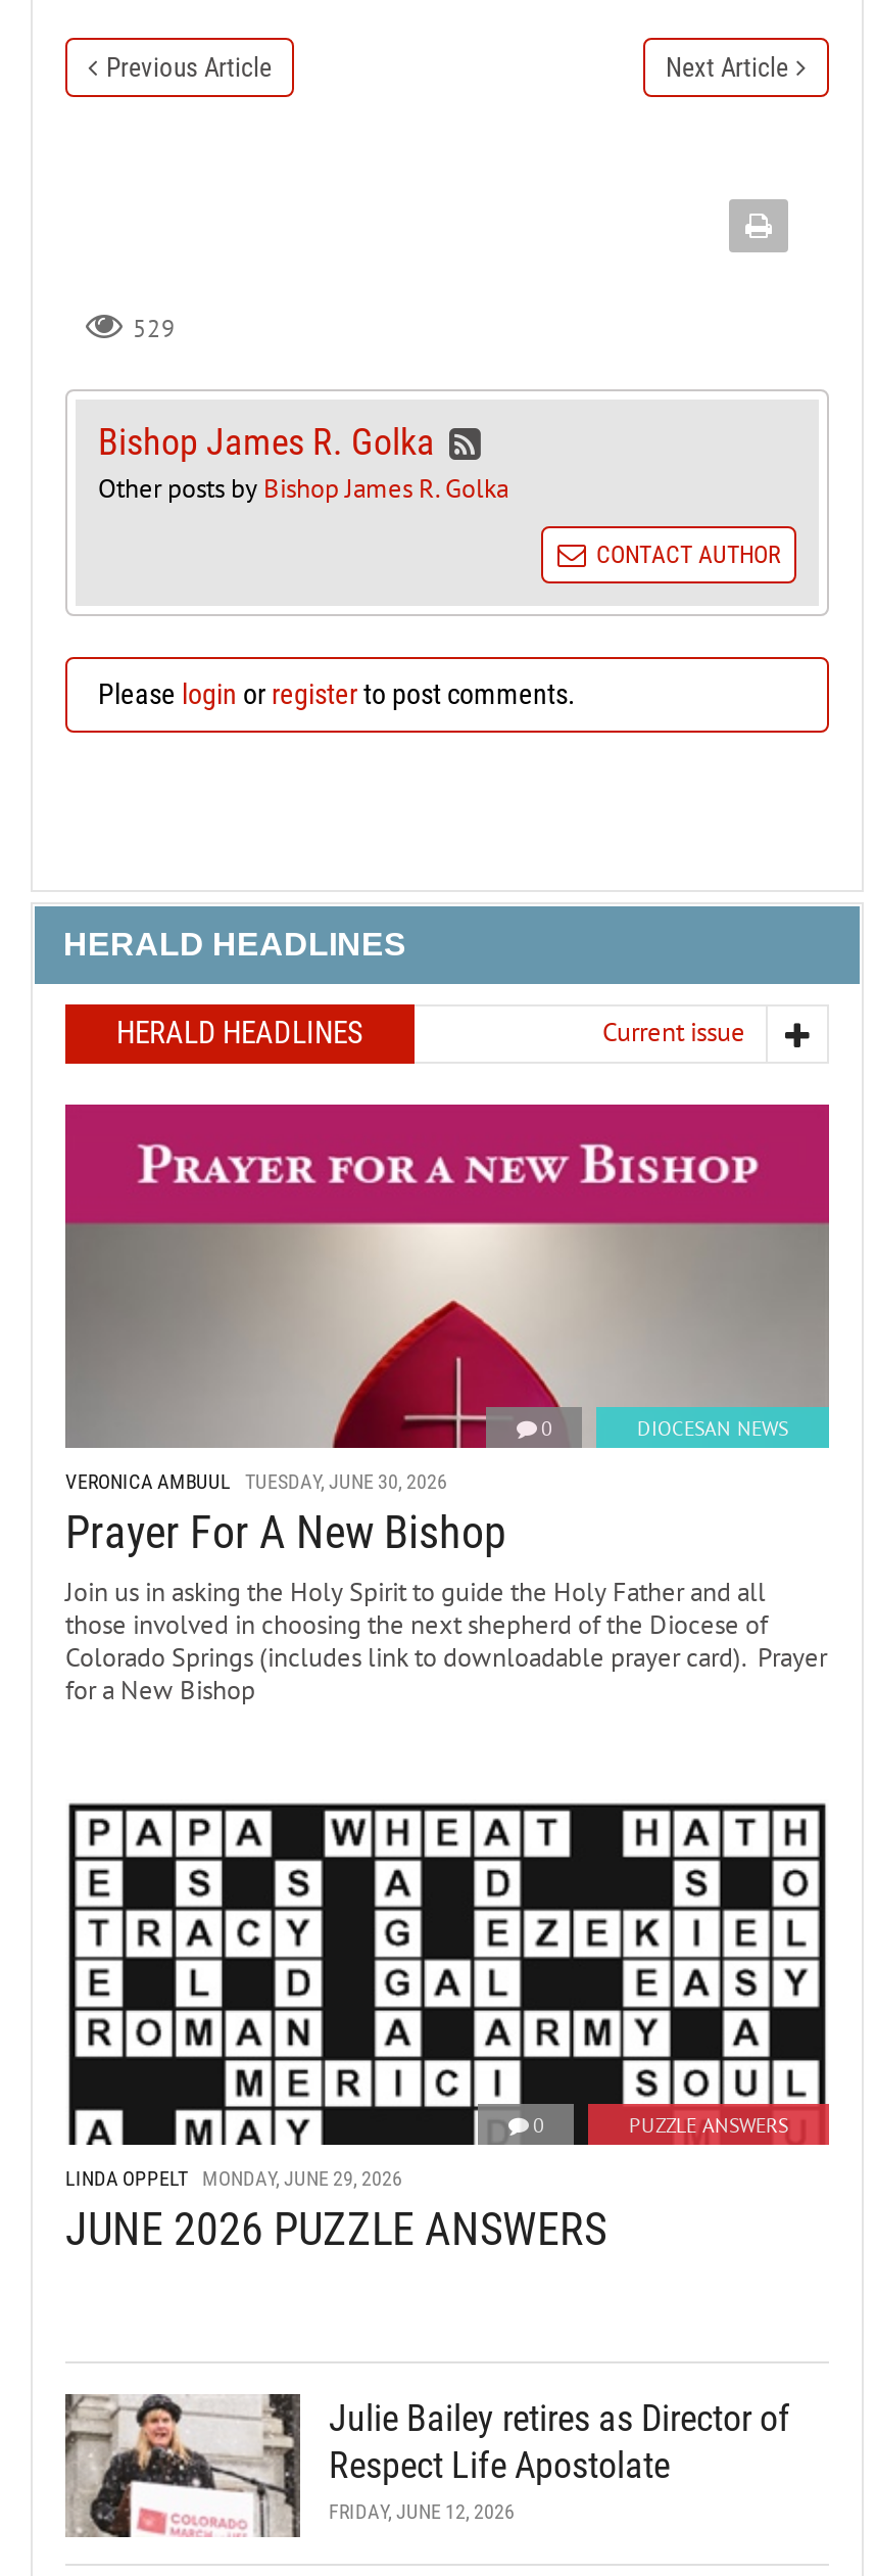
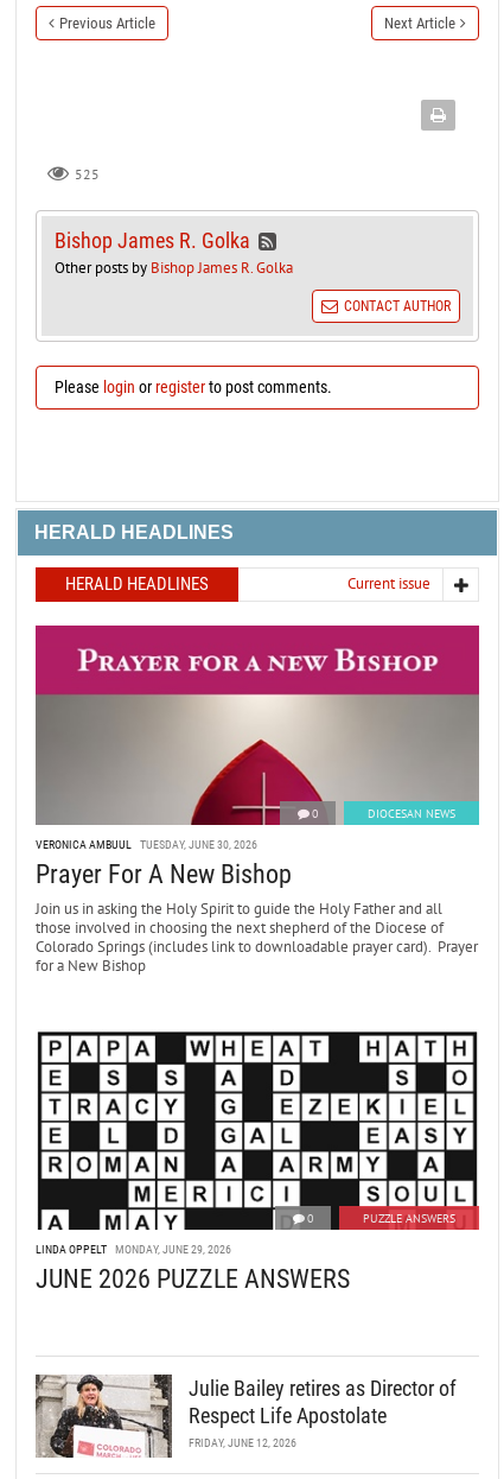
[133,313,176,343] 529 -> [75,166,100,183] 525

